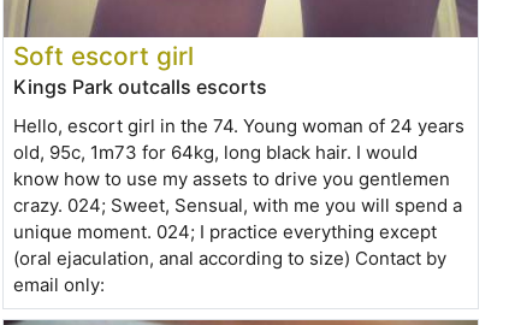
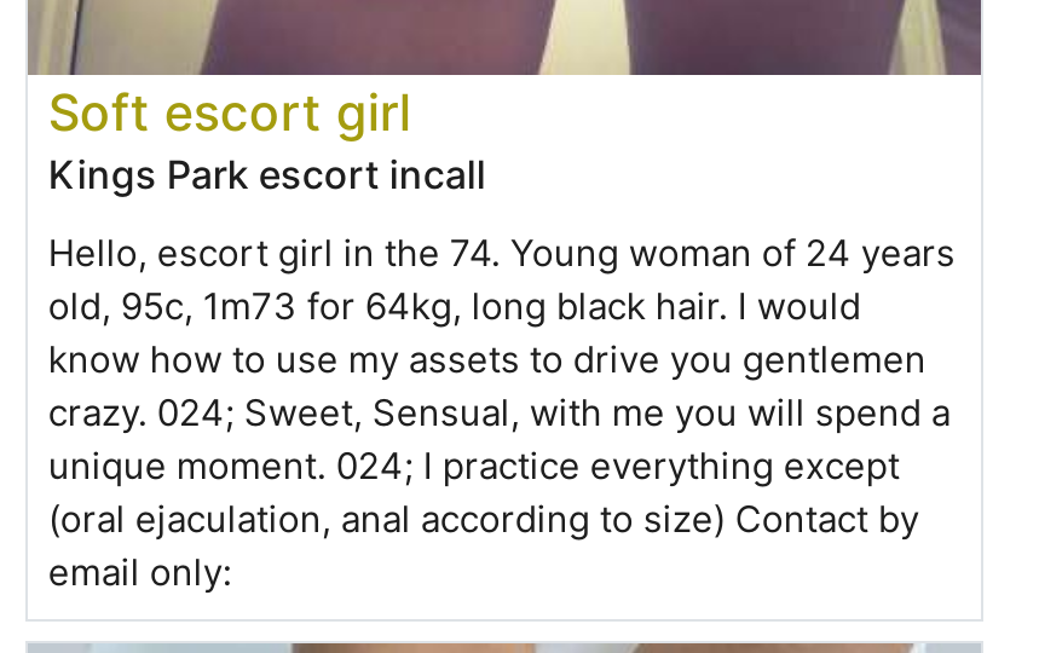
[14,74,268,98] Kings Park outcalls escorts -> [48,149,486,198] Kings Park escort incall

